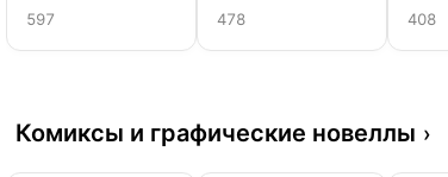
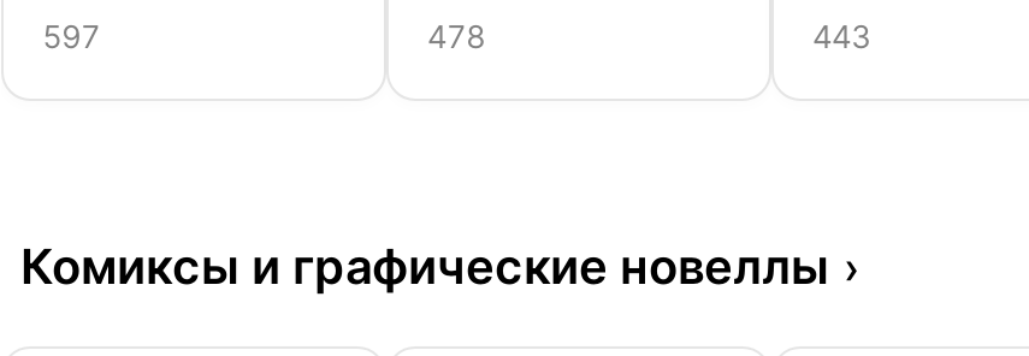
[407,10,436,29] 408 -> [812,17,870,55] 443

